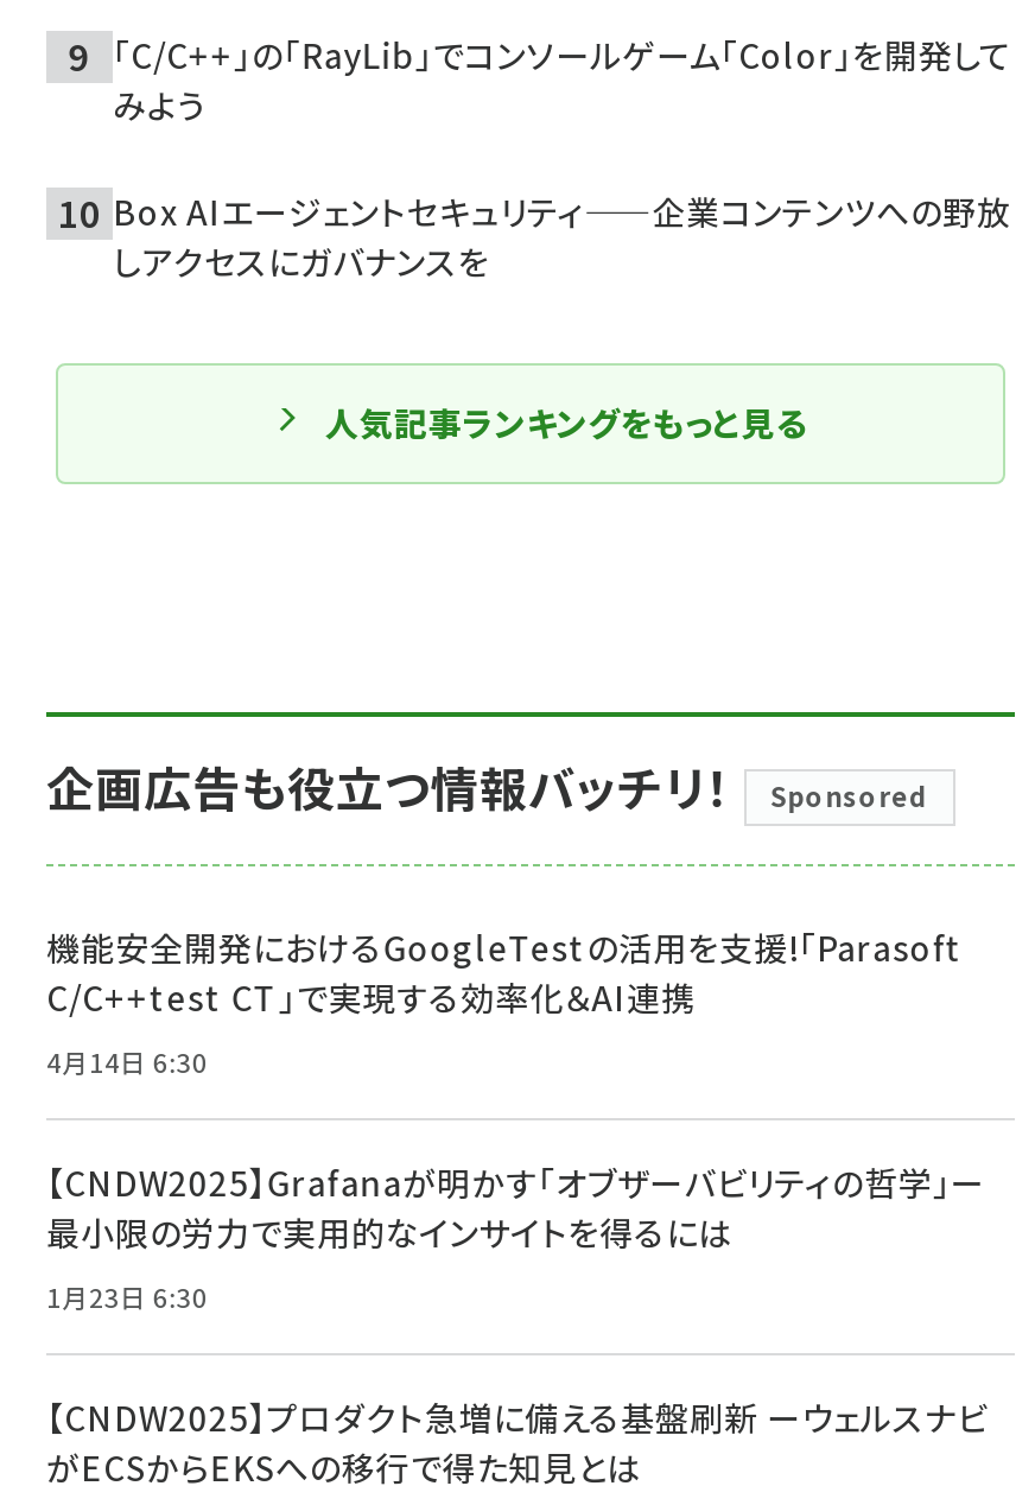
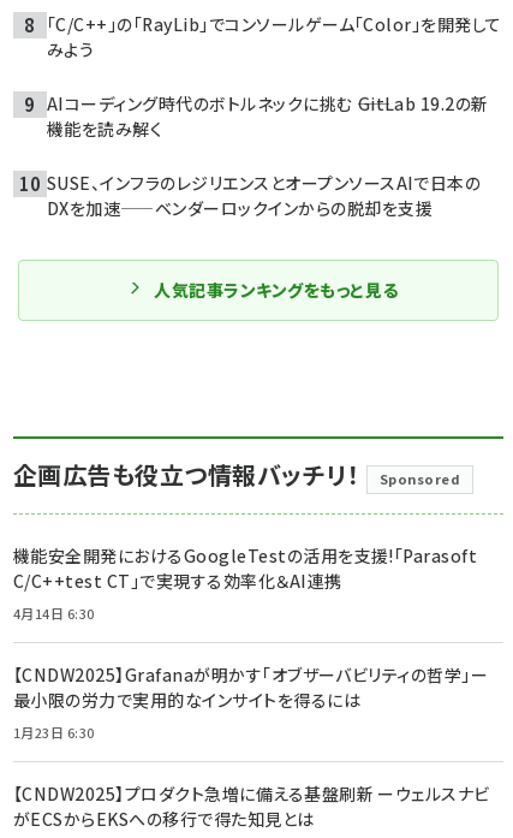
[113,188,1011,285] Box AIエージェントセキュリティ——企業コンテンツへの野放 | しアクセスにガバナンスを -> [47,91,489,220] AIコーディング時代のボトルネックに挑む ――GitLab 19.2の新 | 機能を読み解く | SUSE、インフラのレジリエンスとオープンソースAIで日本の | DXを加速——ベンダーロックインからの脱却を支援

